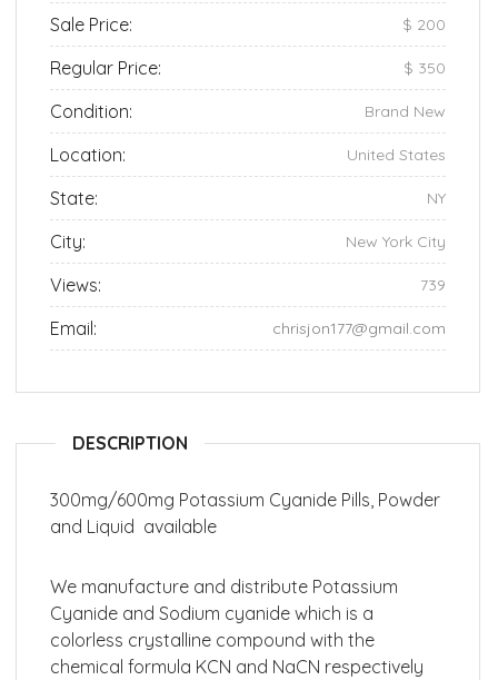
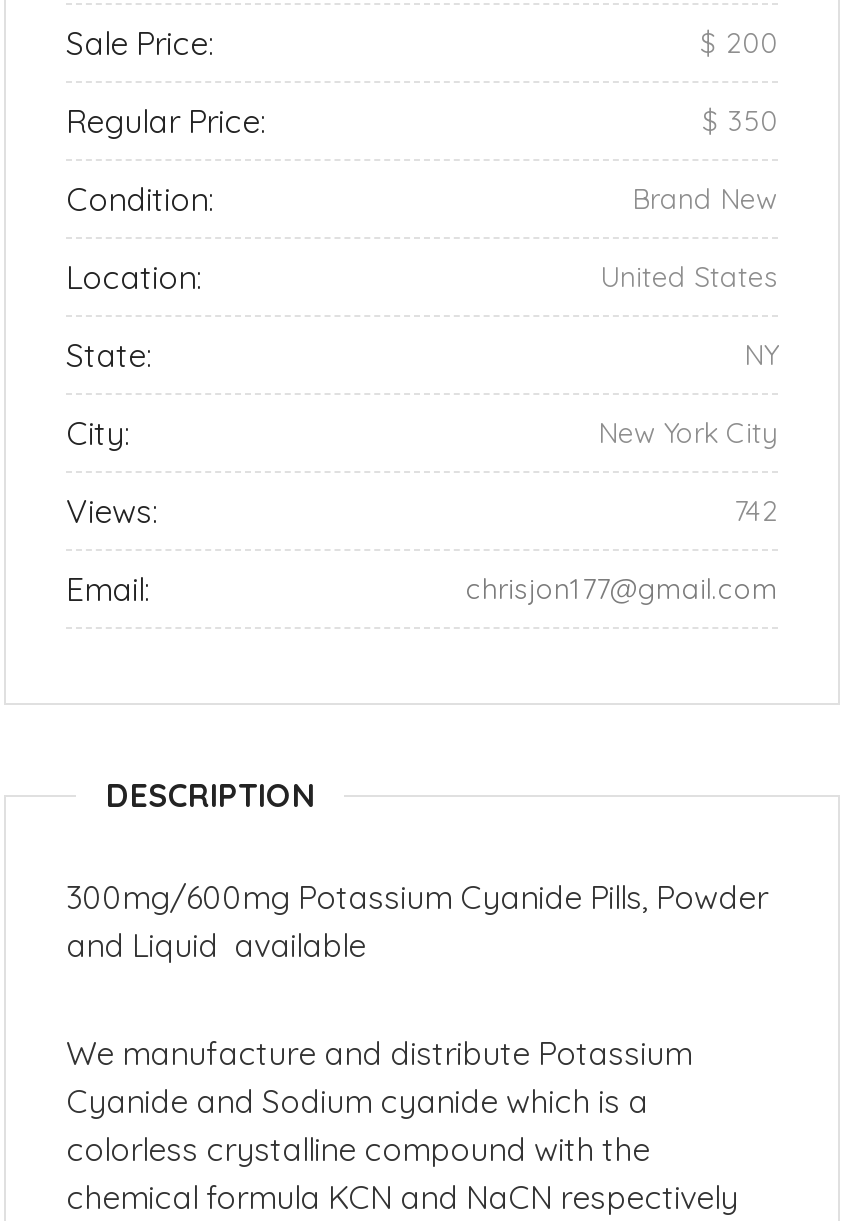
[420,275,446,295] 739 -> [734,493,778,529] 742

